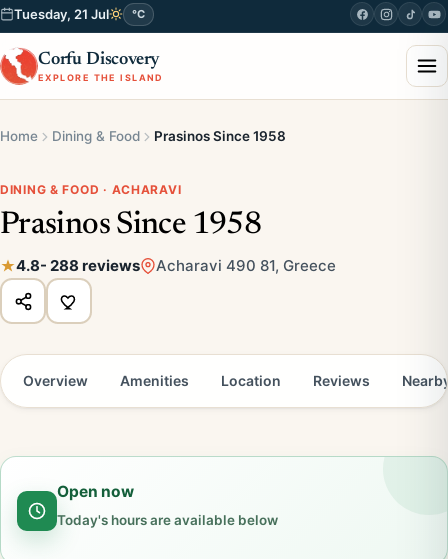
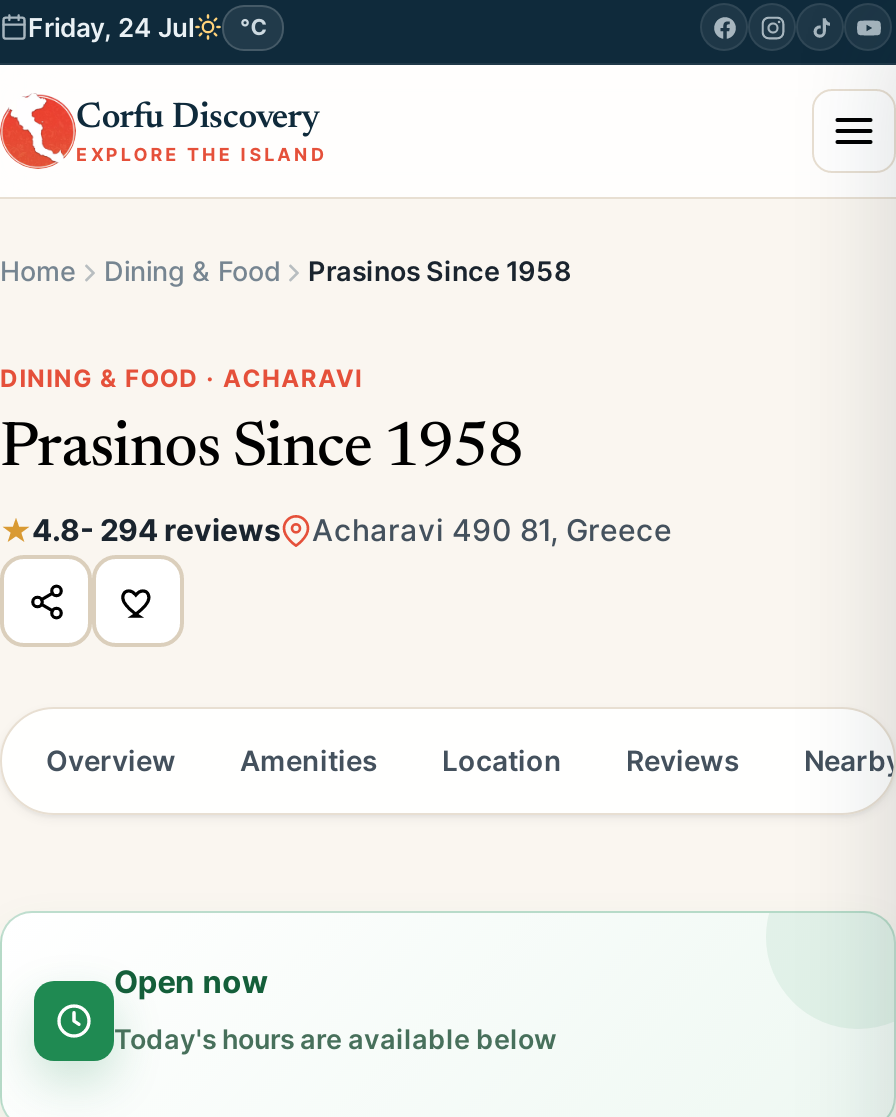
[14,6,145,22] Tuesday, 21 Jul °C -> [28,11,267,43] Friday, 24 Jul °C
[16,256,336,275] 4.8- 288 reviews Acharavi 490 81, Greece -> [32,511,672,549] 4.8- 294 reviews Acharavi 490 81, Greece

